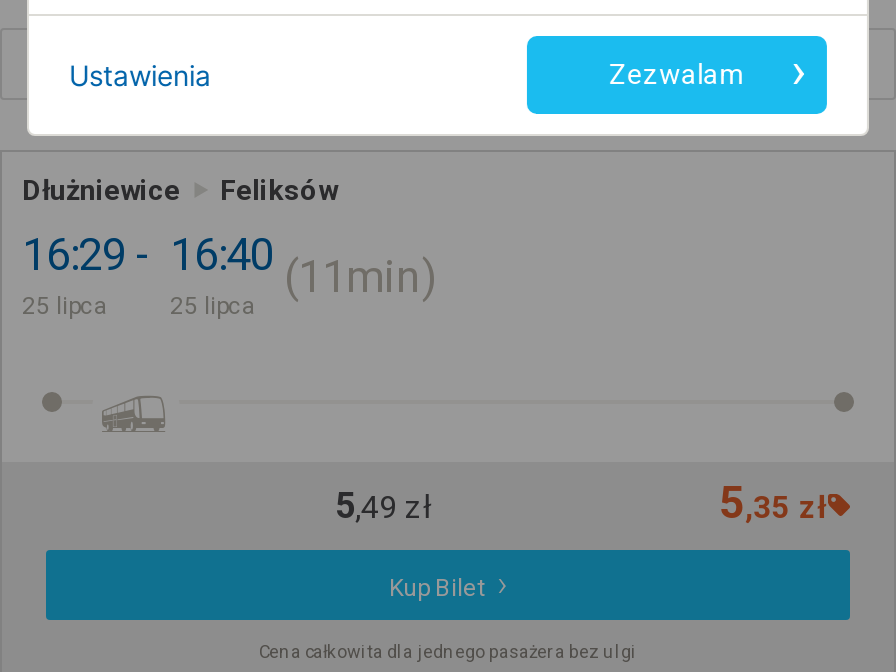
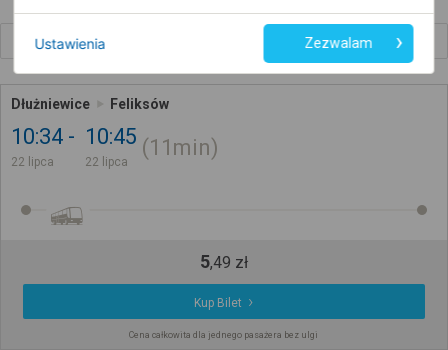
[22,229,126,279] 16:29 -> [11,124,63,149] 10:34
[170,229,274,279] 16:40 -> [85,124,137,149] 10:45
[22,291,108,319] 25 lipca -> [11,155,54,169] 22 lipca
[170,291,256,319] 25 lipca -> [85,155,128,169] 22 lipca
[719,478,827,528] 5,35 zł -> none

